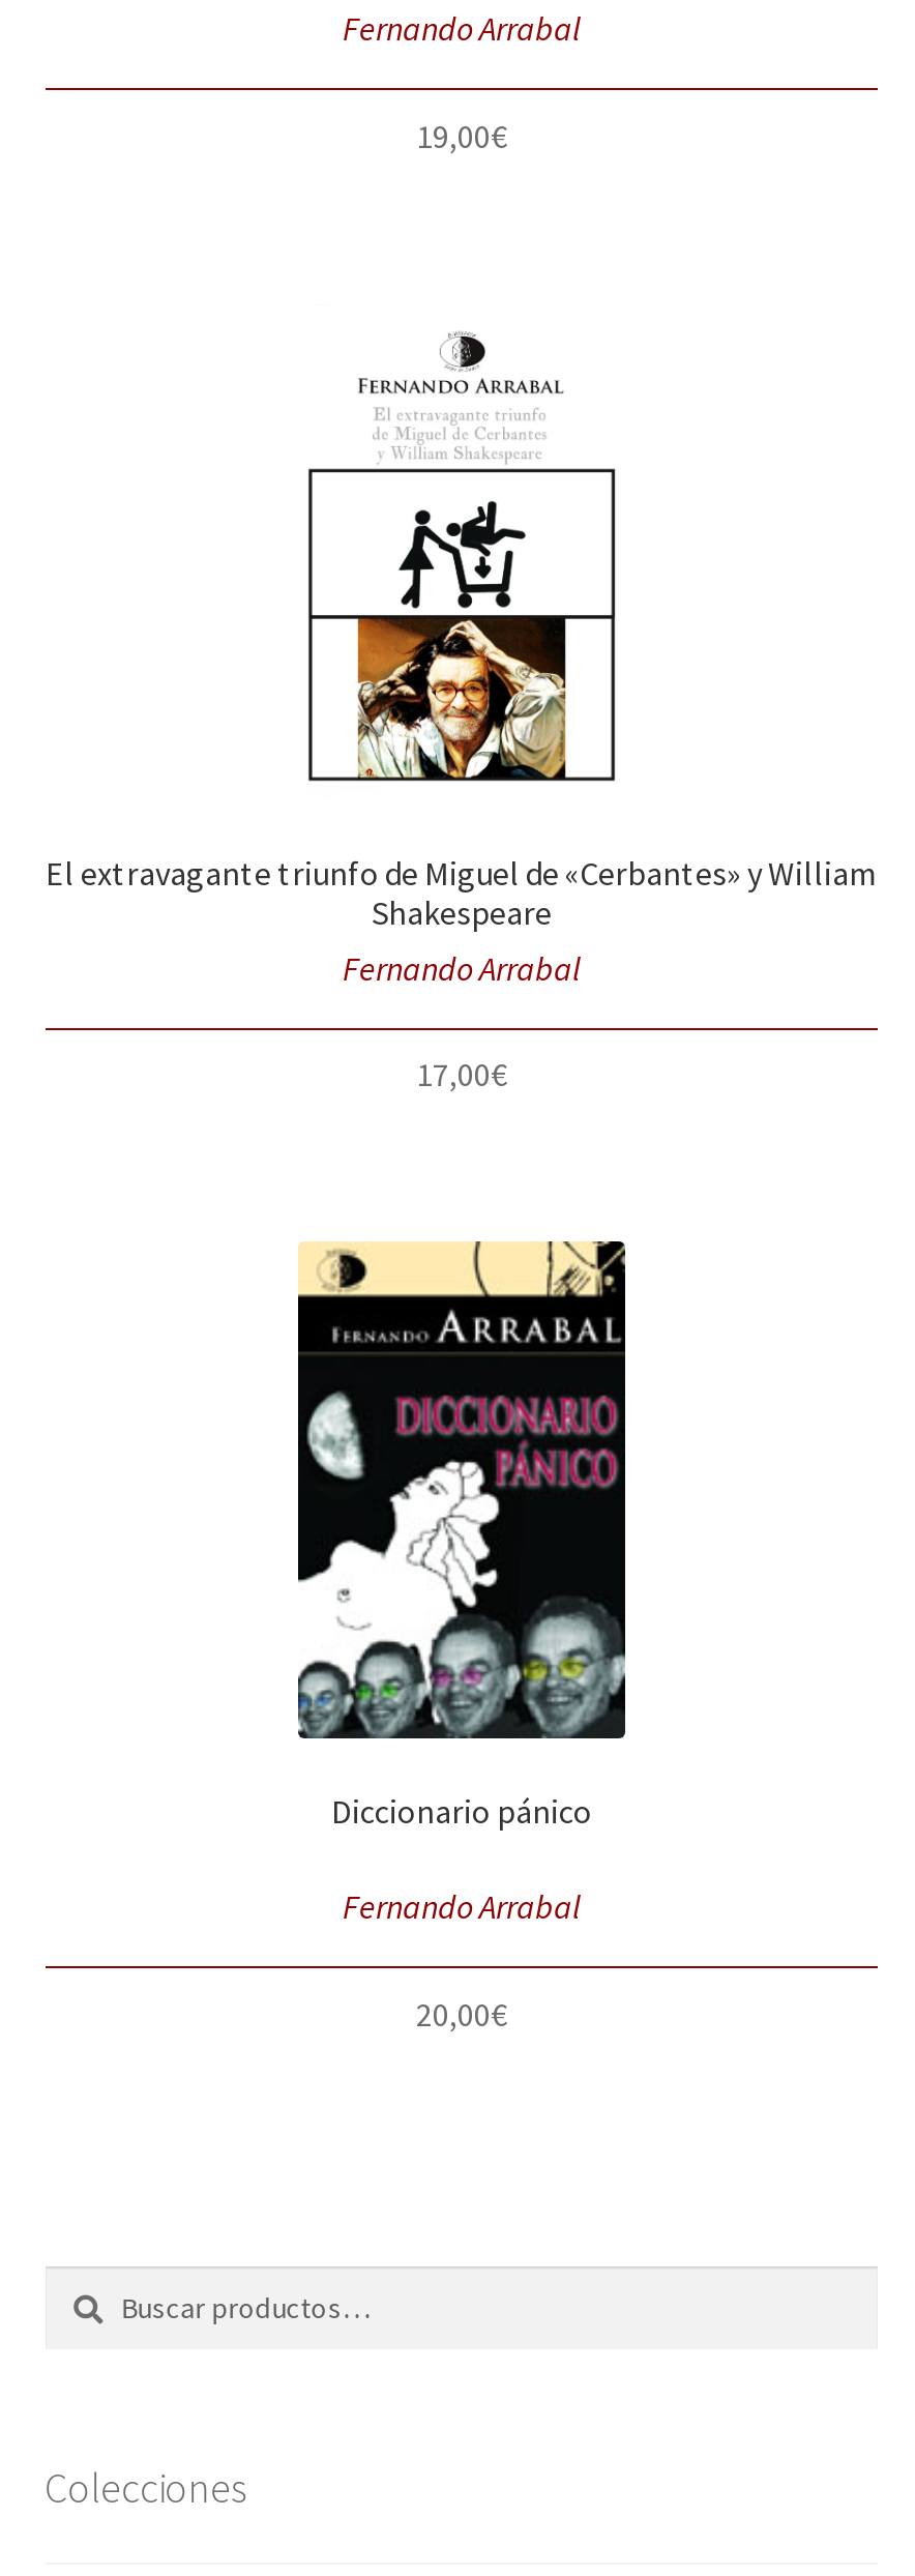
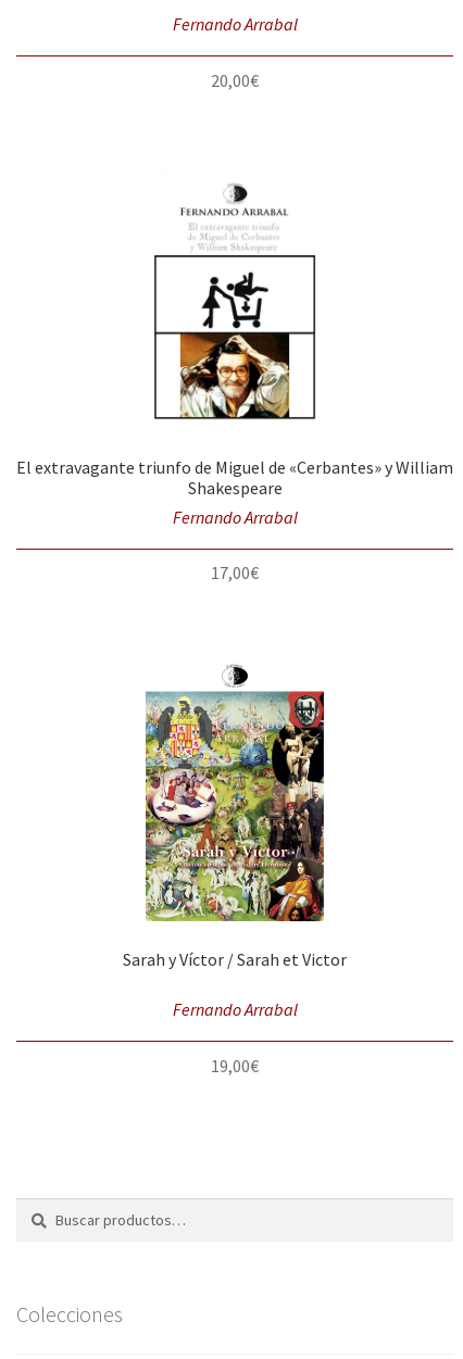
[416,115,507,157] 19,00€ -> [211,70,259,91] 20,00€
[292,1239,631,1832] [image] | Diccionario pánico -> [123,660,347,970] [image] | Sarah y Víctor / Sarah et Victor
[416,1992,507,2034] 20,00€ -> [211,1055,259,1076] 19,00€

